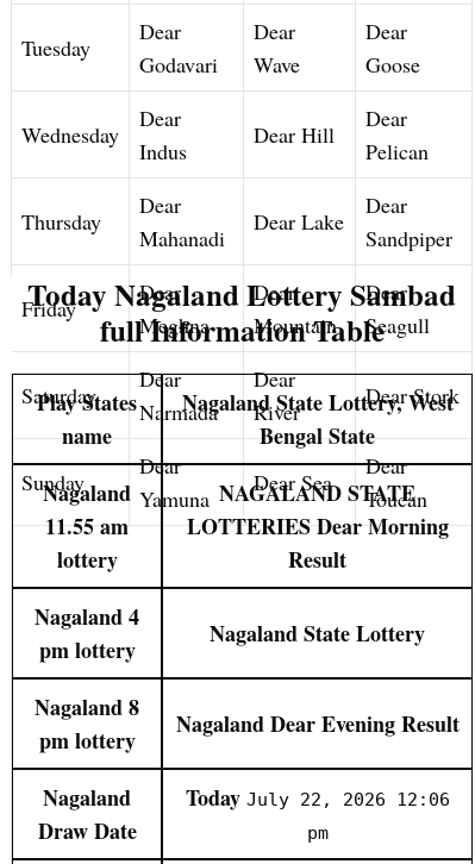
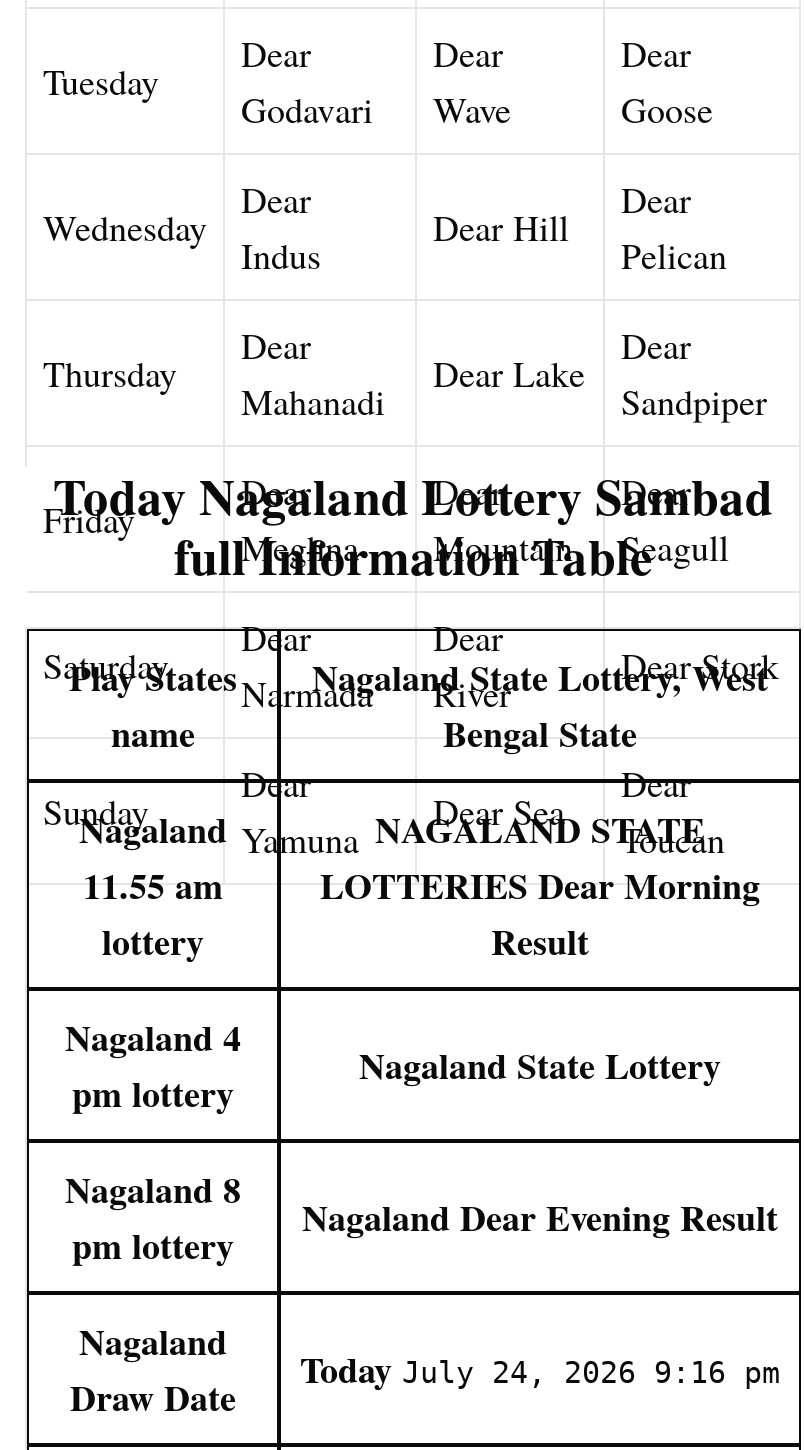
[185,782,449,844] Today July 22, 2026 12:06 | pm -> [300,1343,780,1395] Today July 24, 2026 9:16 pm

